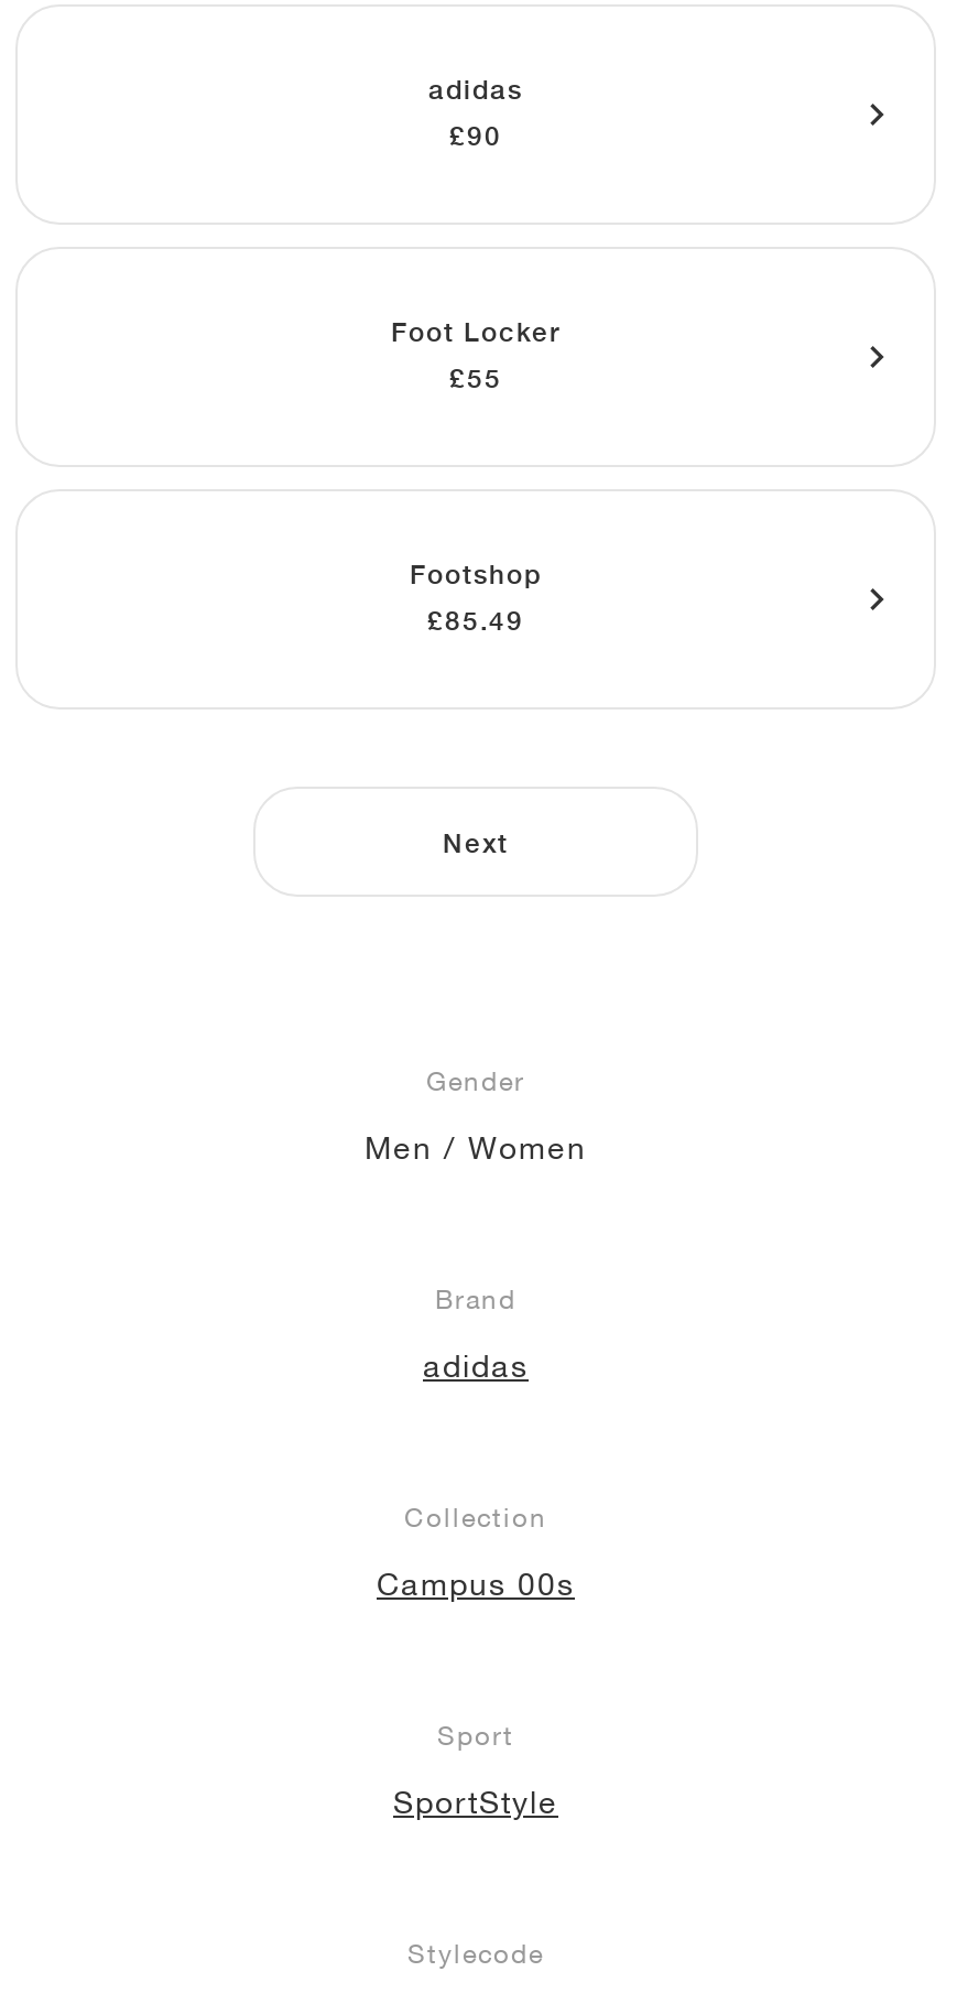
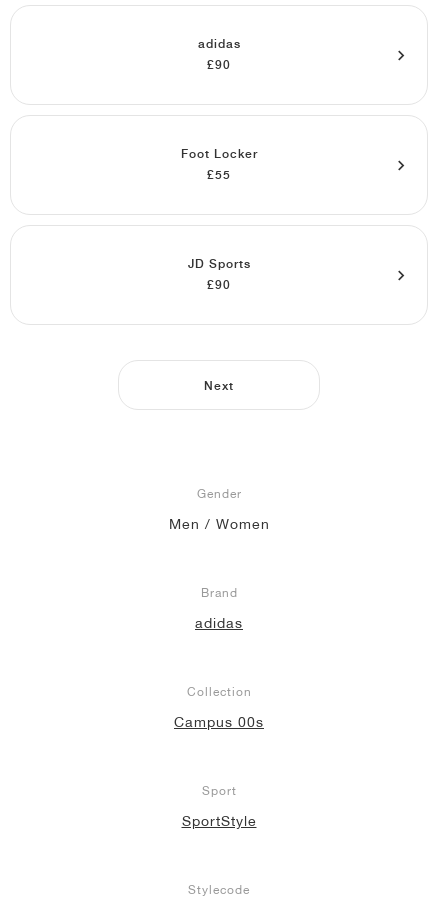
[410,560,542,591] Footshop -> [187,257,250,271] JD Sports
[427,607,524,637] £85.49 -> [207,278,231,292] £90

